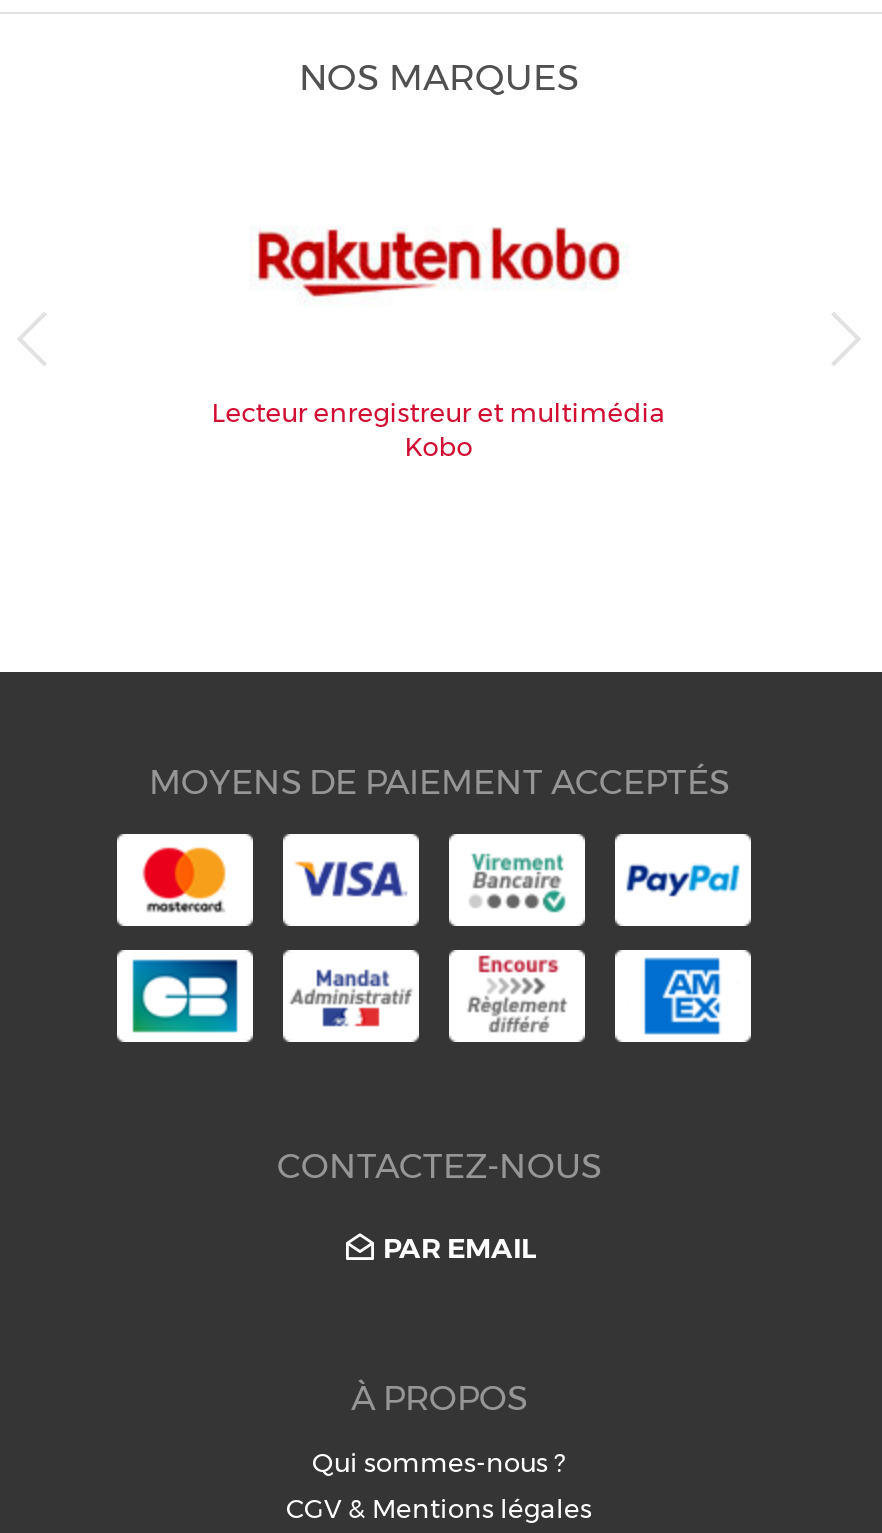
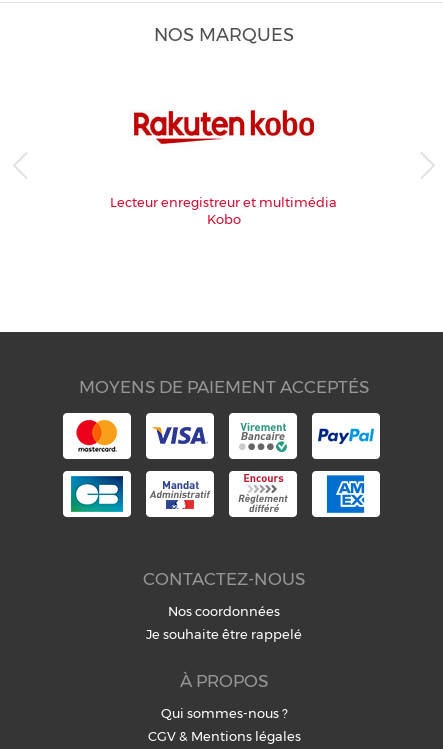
[383,1230,537,1266] PAR EMAIL -> [146,603,302,642] Nos coordonnées | Je souhaite être rappelé

